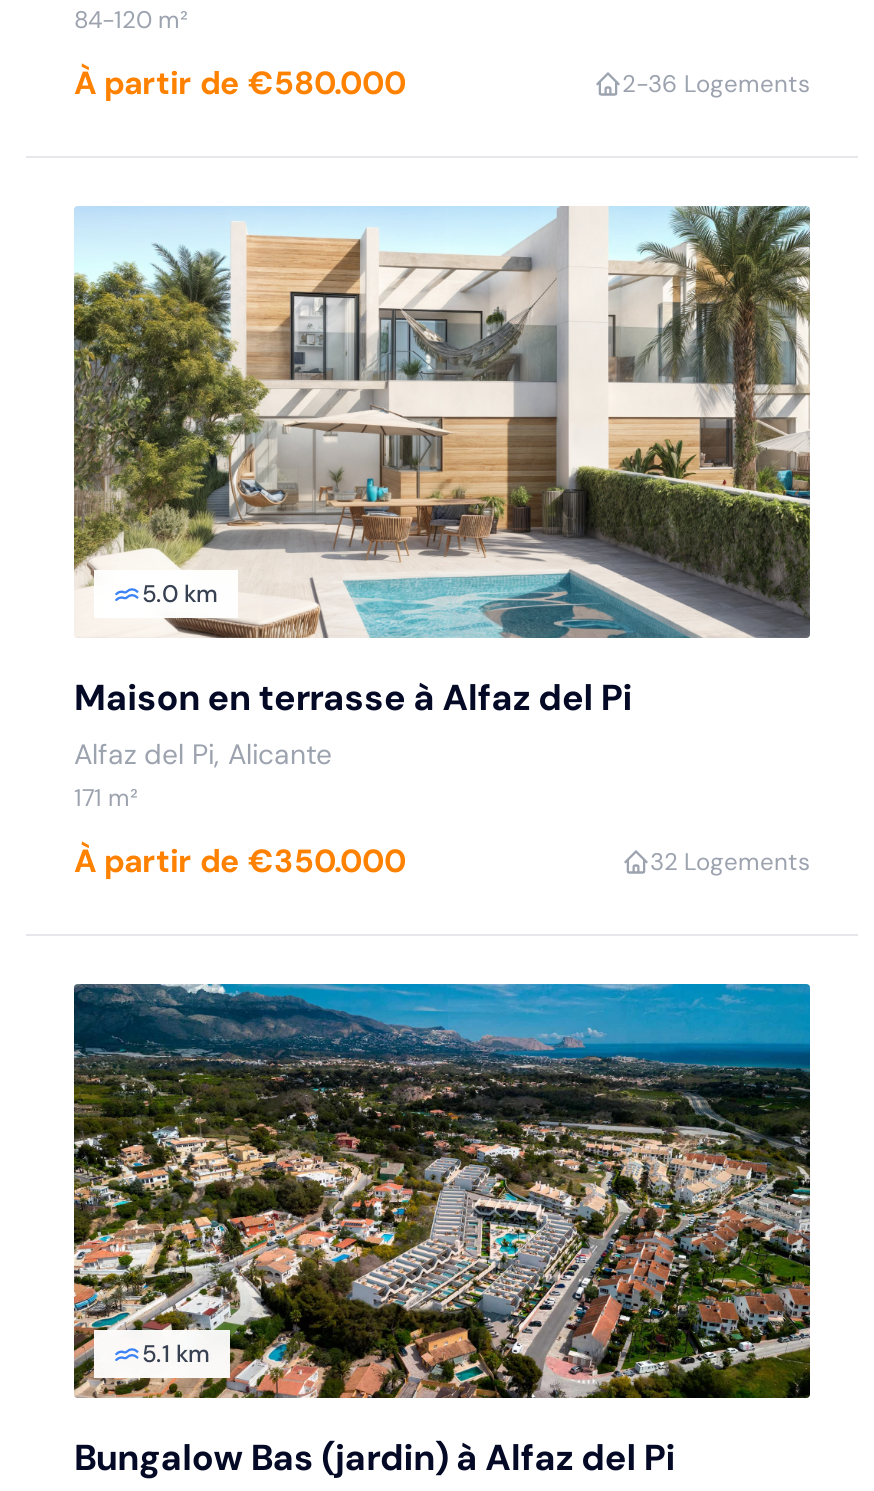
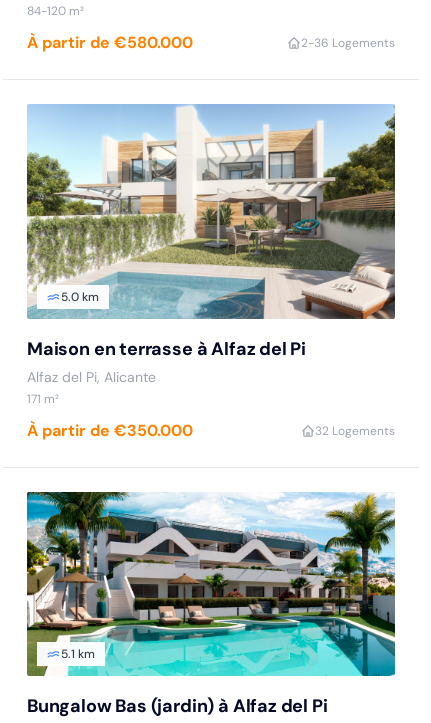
[72,204,810,640] [image] -> [26,103,396,320] [image]
[72,982,812,1400] [image] -> [26,491,396,677] [image]

